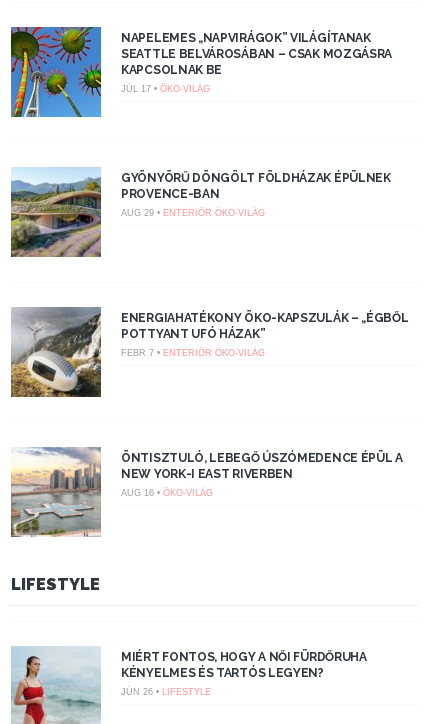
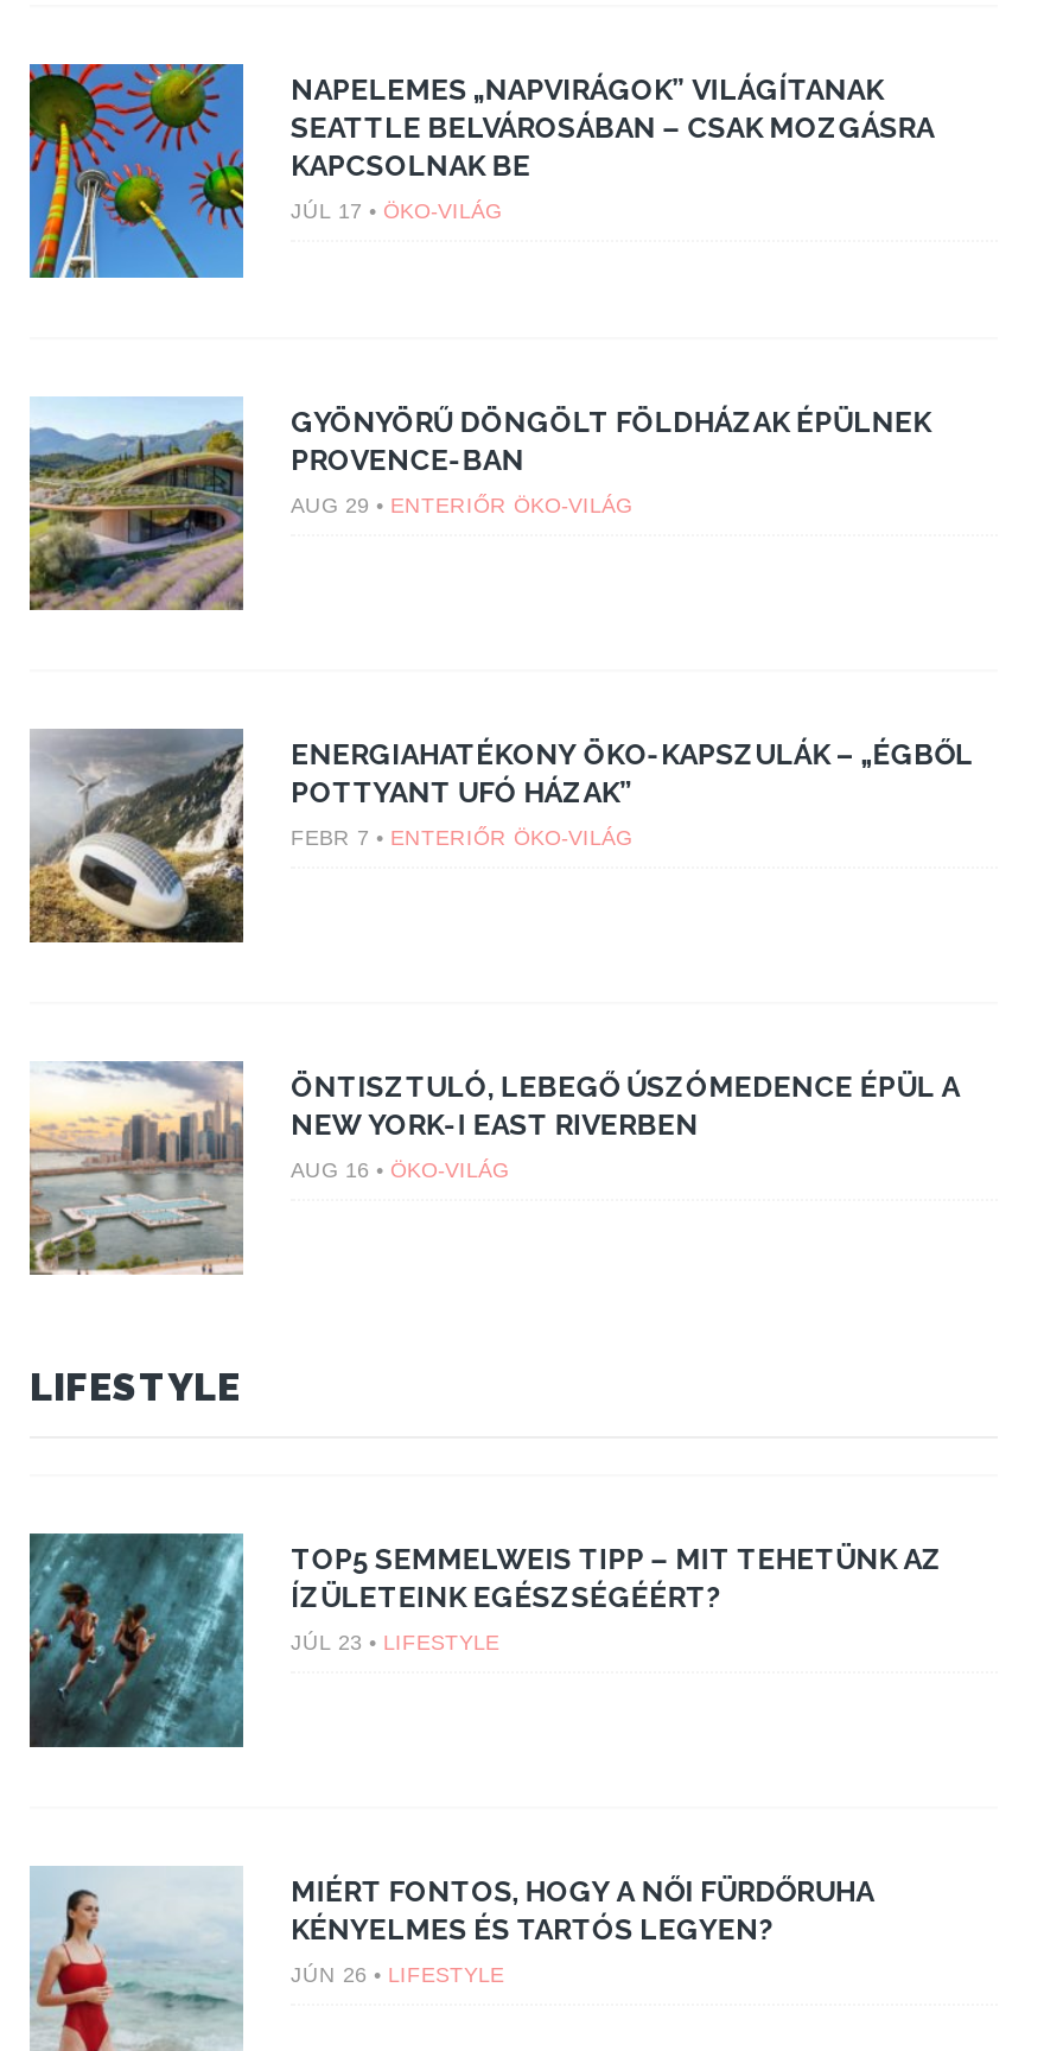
none -> [27,1531,942,1750] [image] | TOP5 SEMMELWEIS TIPP – MIT TEHETÜNK AZ | ÍZÜLETEINK EGÉSZSÉGÉÉRT? | JÚL 23 • LIFESTYLE

